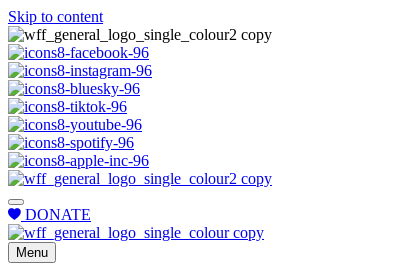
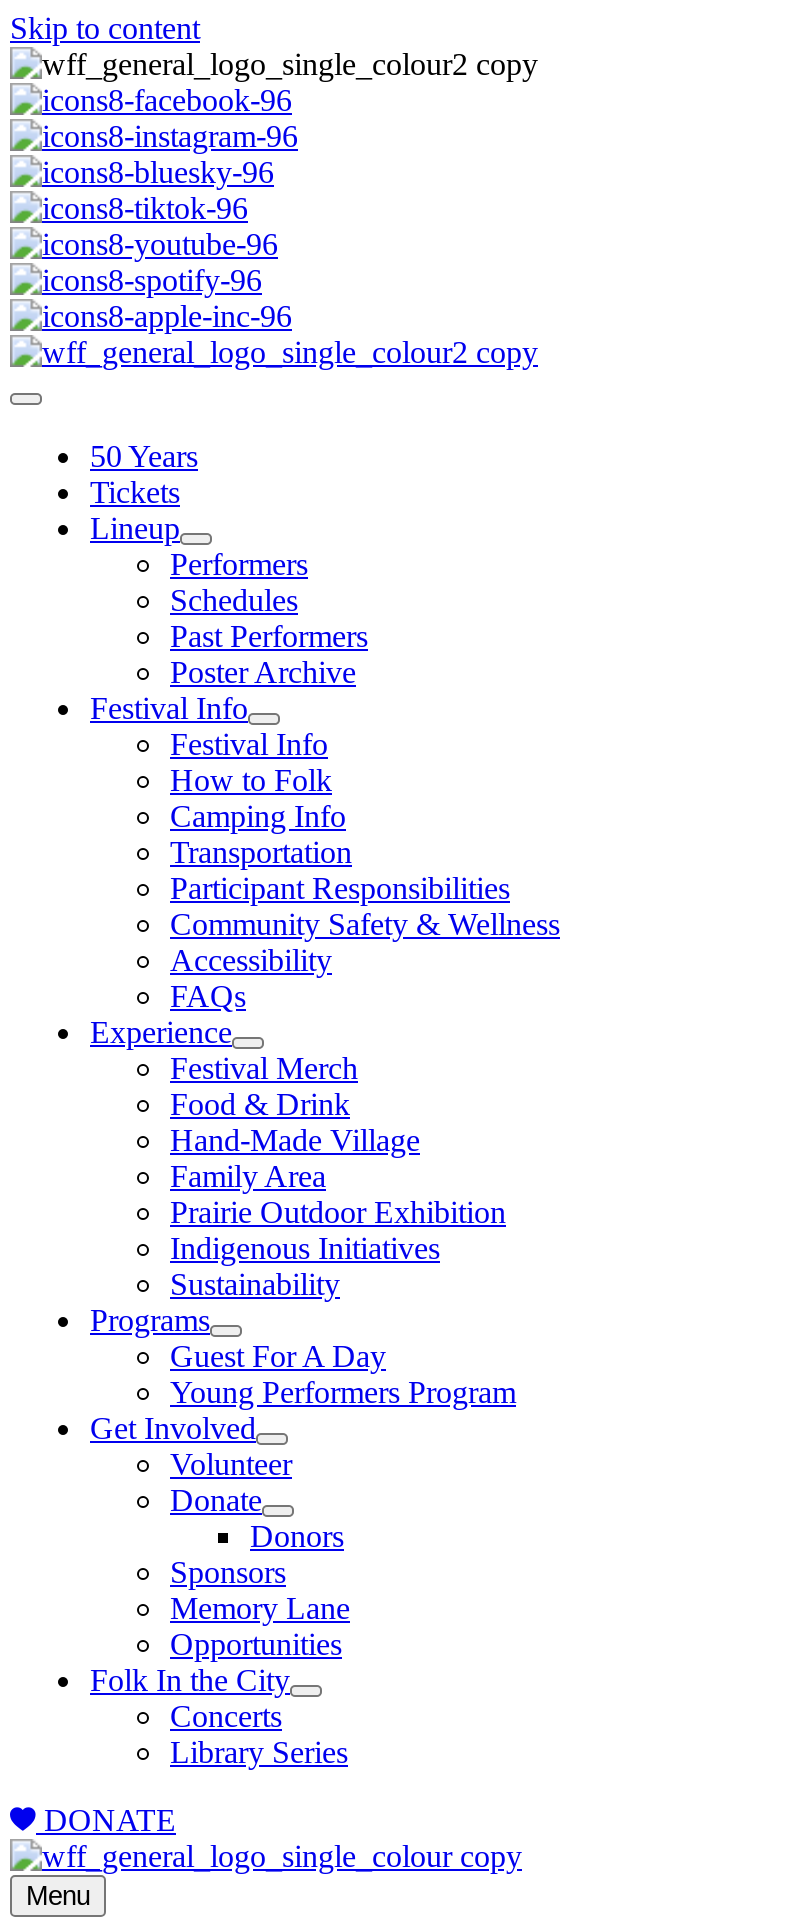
none -> [90,439,560,1769] 50 Years | Tickets | Lineup | Performers | Schedules | Past Performers | Poster Archive | Festival Info | Festival Info | How to Folk | Camping Info | Transportation | Participant Responsibilities | Community Safety & Wellness | Accessibility | FAQs | Experience | Festival Merch | Food & Drink | Hand-Made Village | Family Area | Prairie Outdoor Exhibition | Indigenous Initiatives | Sustainability | Programs | Guest For A Day | Young Performers Program | Get Involved | Volunteer | Donate | Donors | Sponsors | Memory Lane | Opportunities | Folk In the City | Concerts | Library Series

